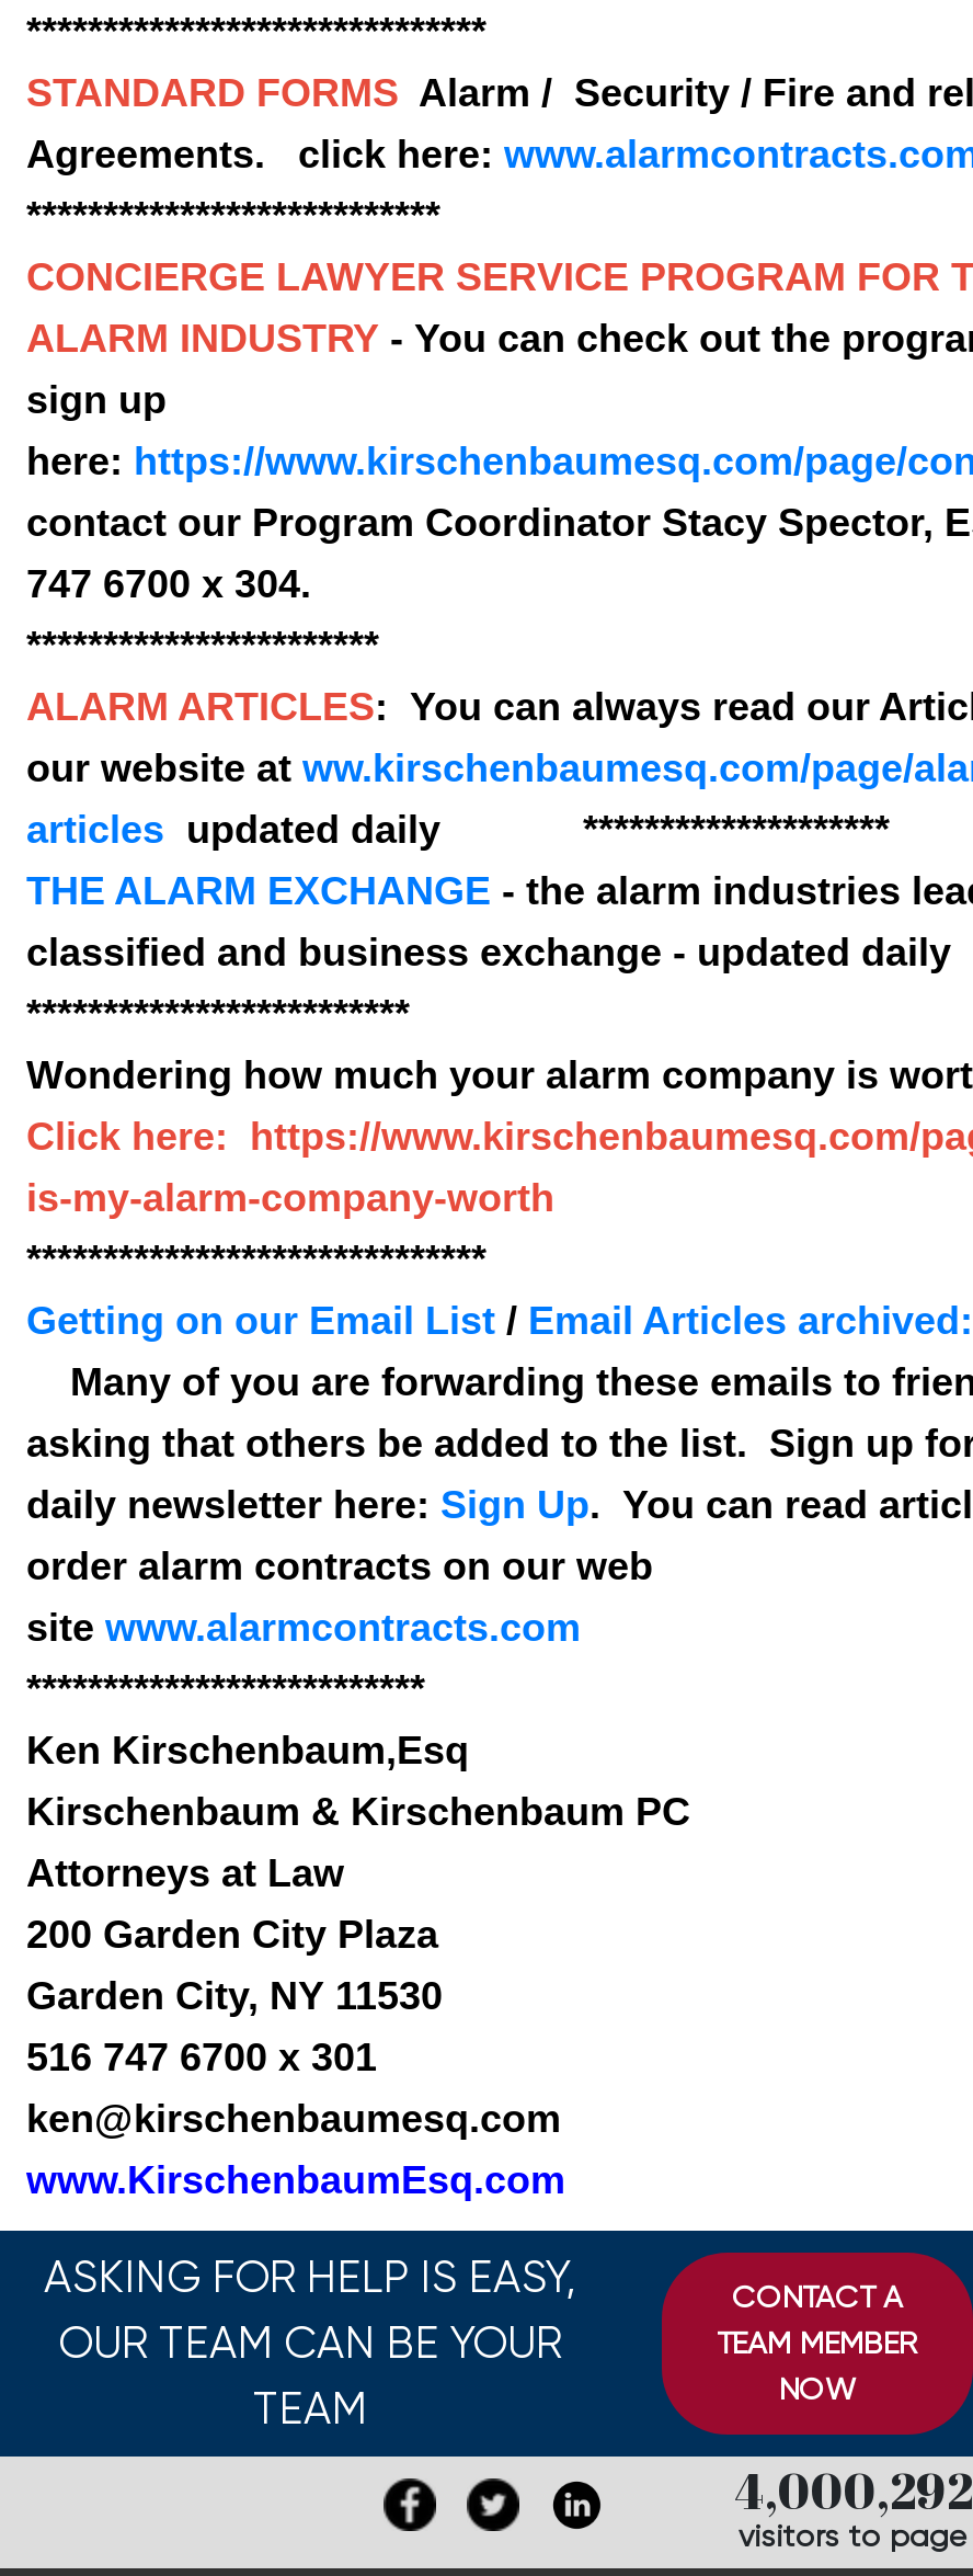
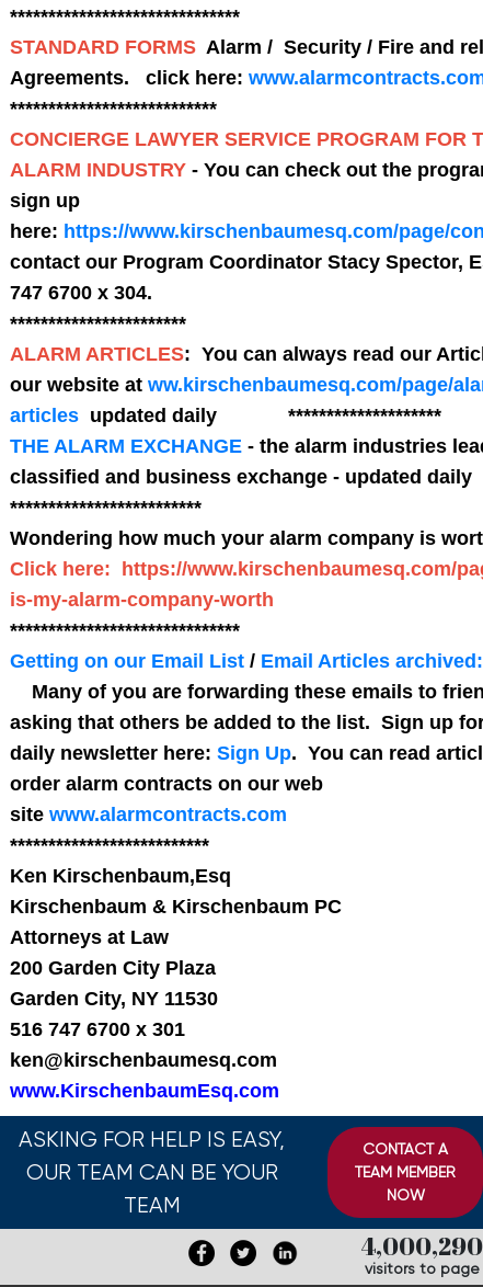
[734,2459,973,2523] 4,000,292 -> [360,1230,483,1262] 4,000,290

